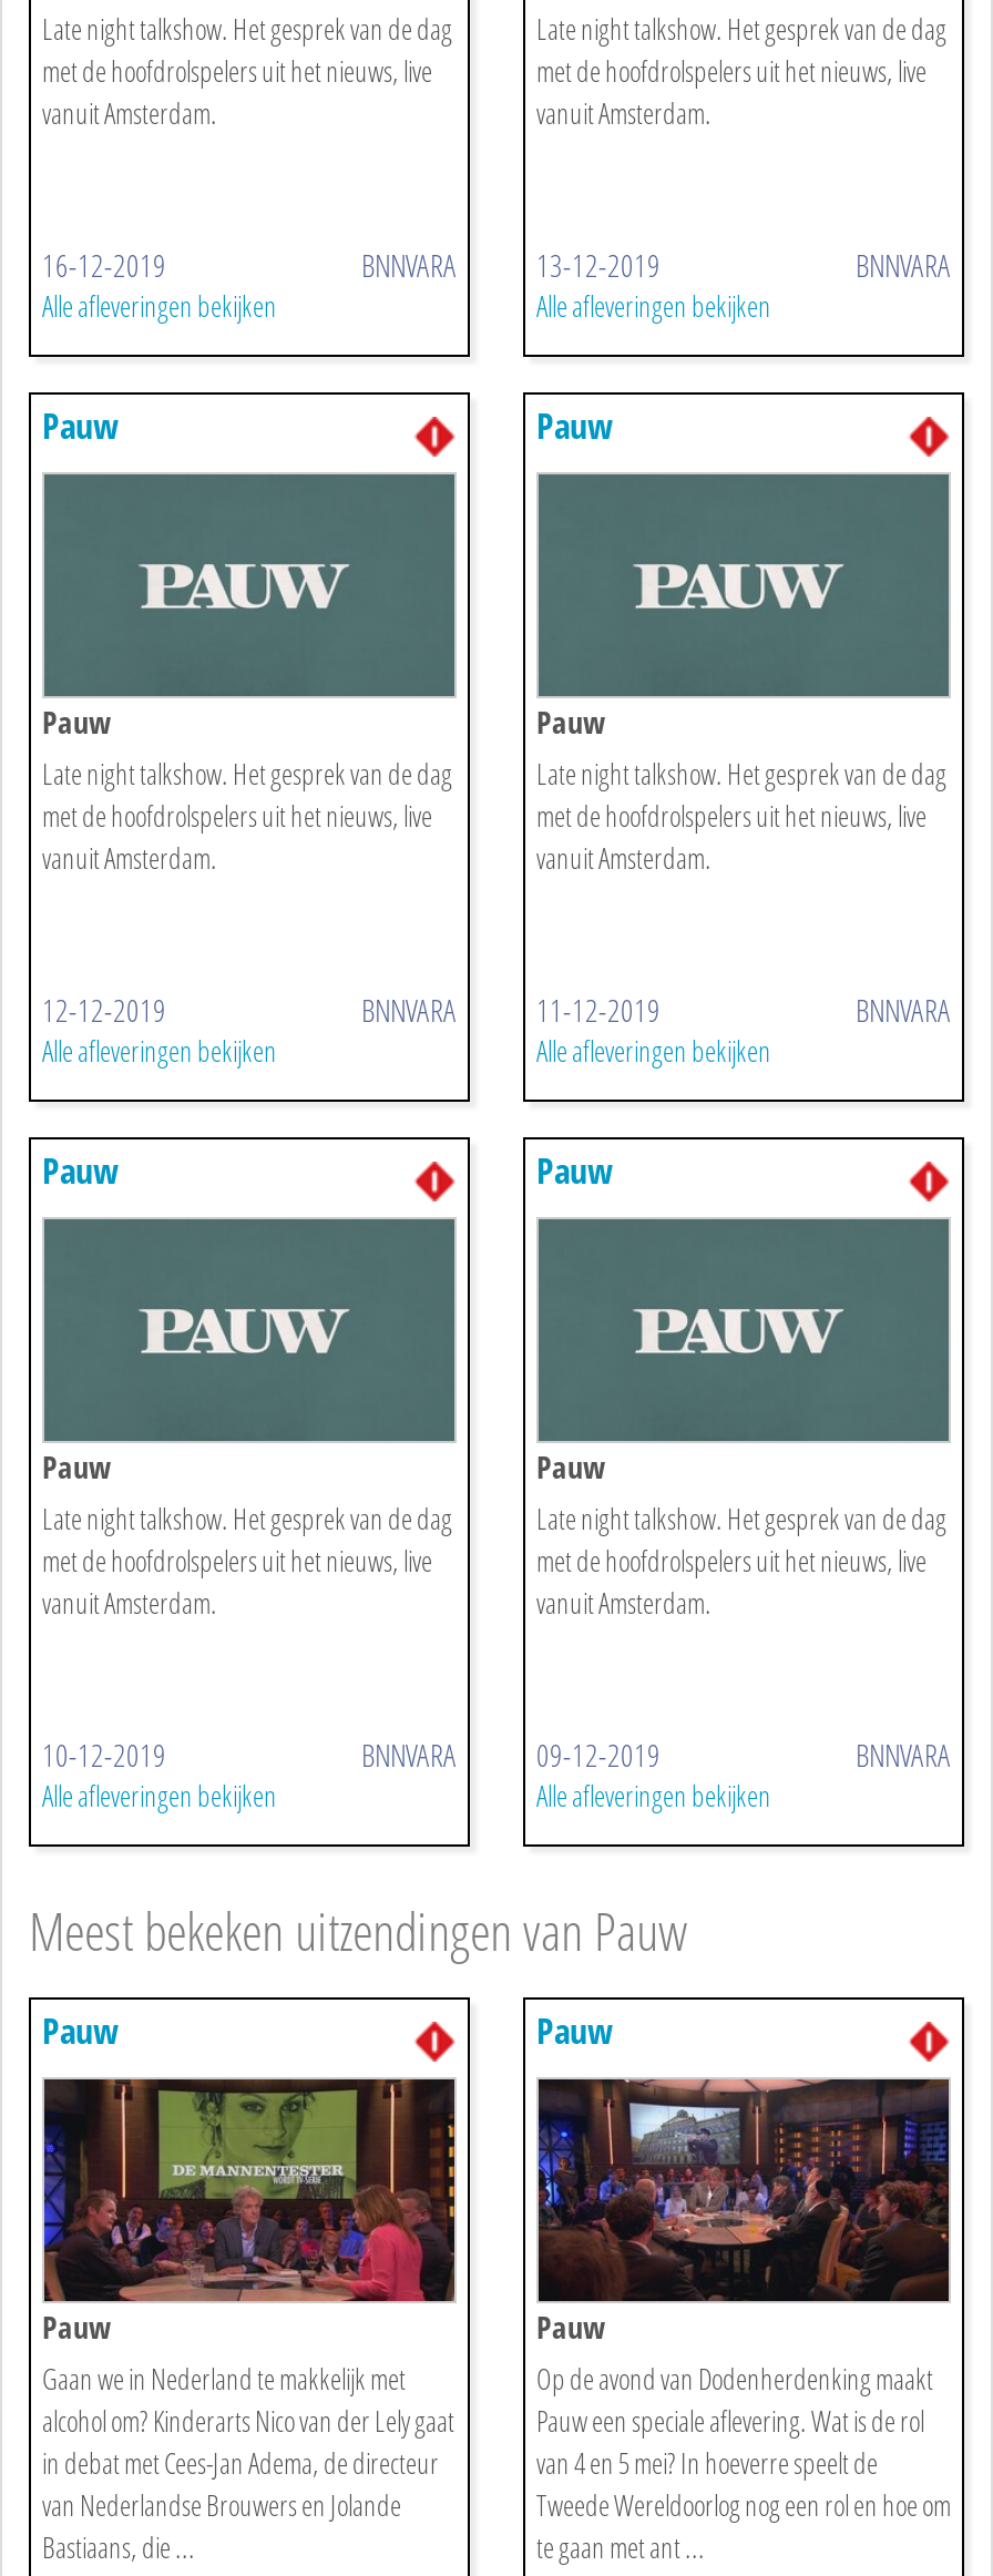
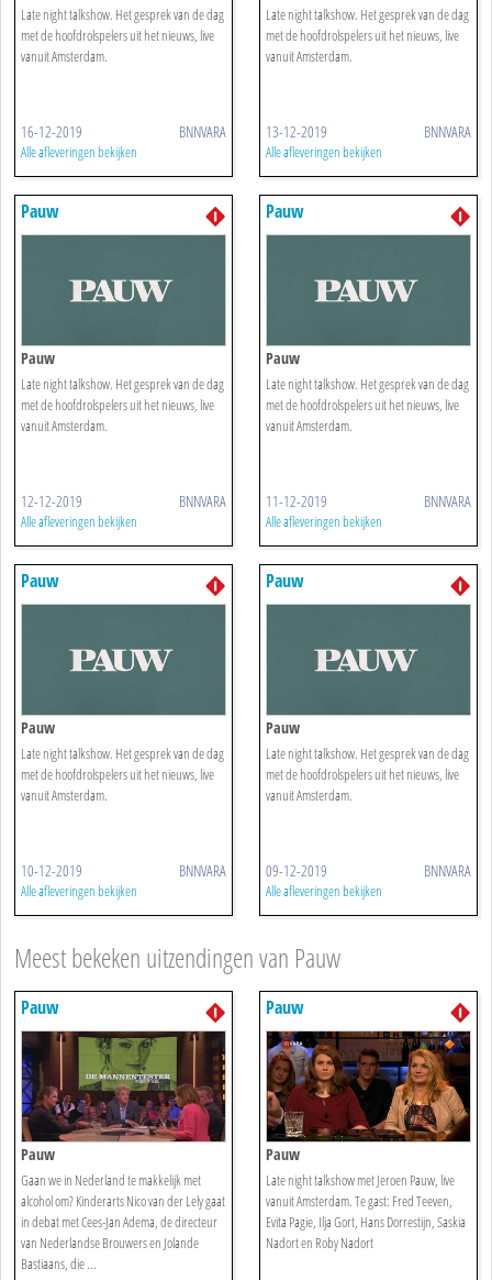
[536,2077,951,2566] [image] | Op de avond van Dodenherdenking maakt | Pauw een speciale aflevering. Wat is de rol | van 4 en 5 mei? In hoeverre speelt de | Tweede Wereldoorlog nog een rol en hoe om | te gaan met ant ... -> [266,1030,470,1252] [image] | Late night talkshow met Jeroen Pauw, live | vanuit Amsterdam. Te gast: Fred Teeven, | Evita Pagie, Ilja Gort, Hans Dorrestijn, Saskia | Nadort en Roby Nadort

